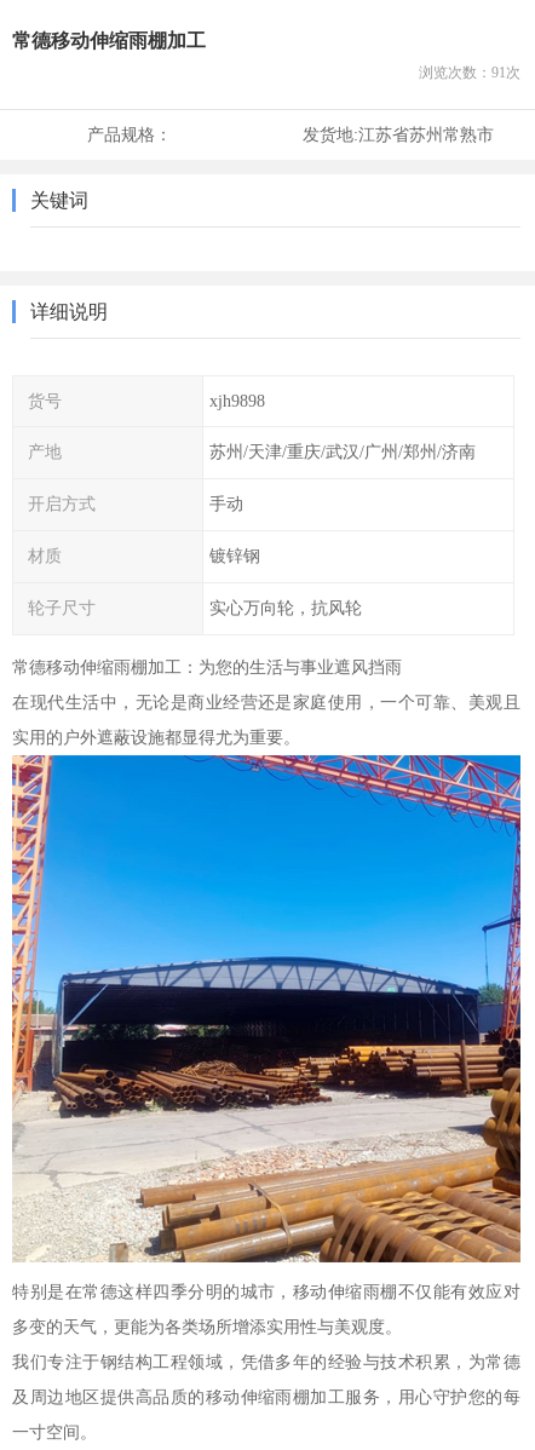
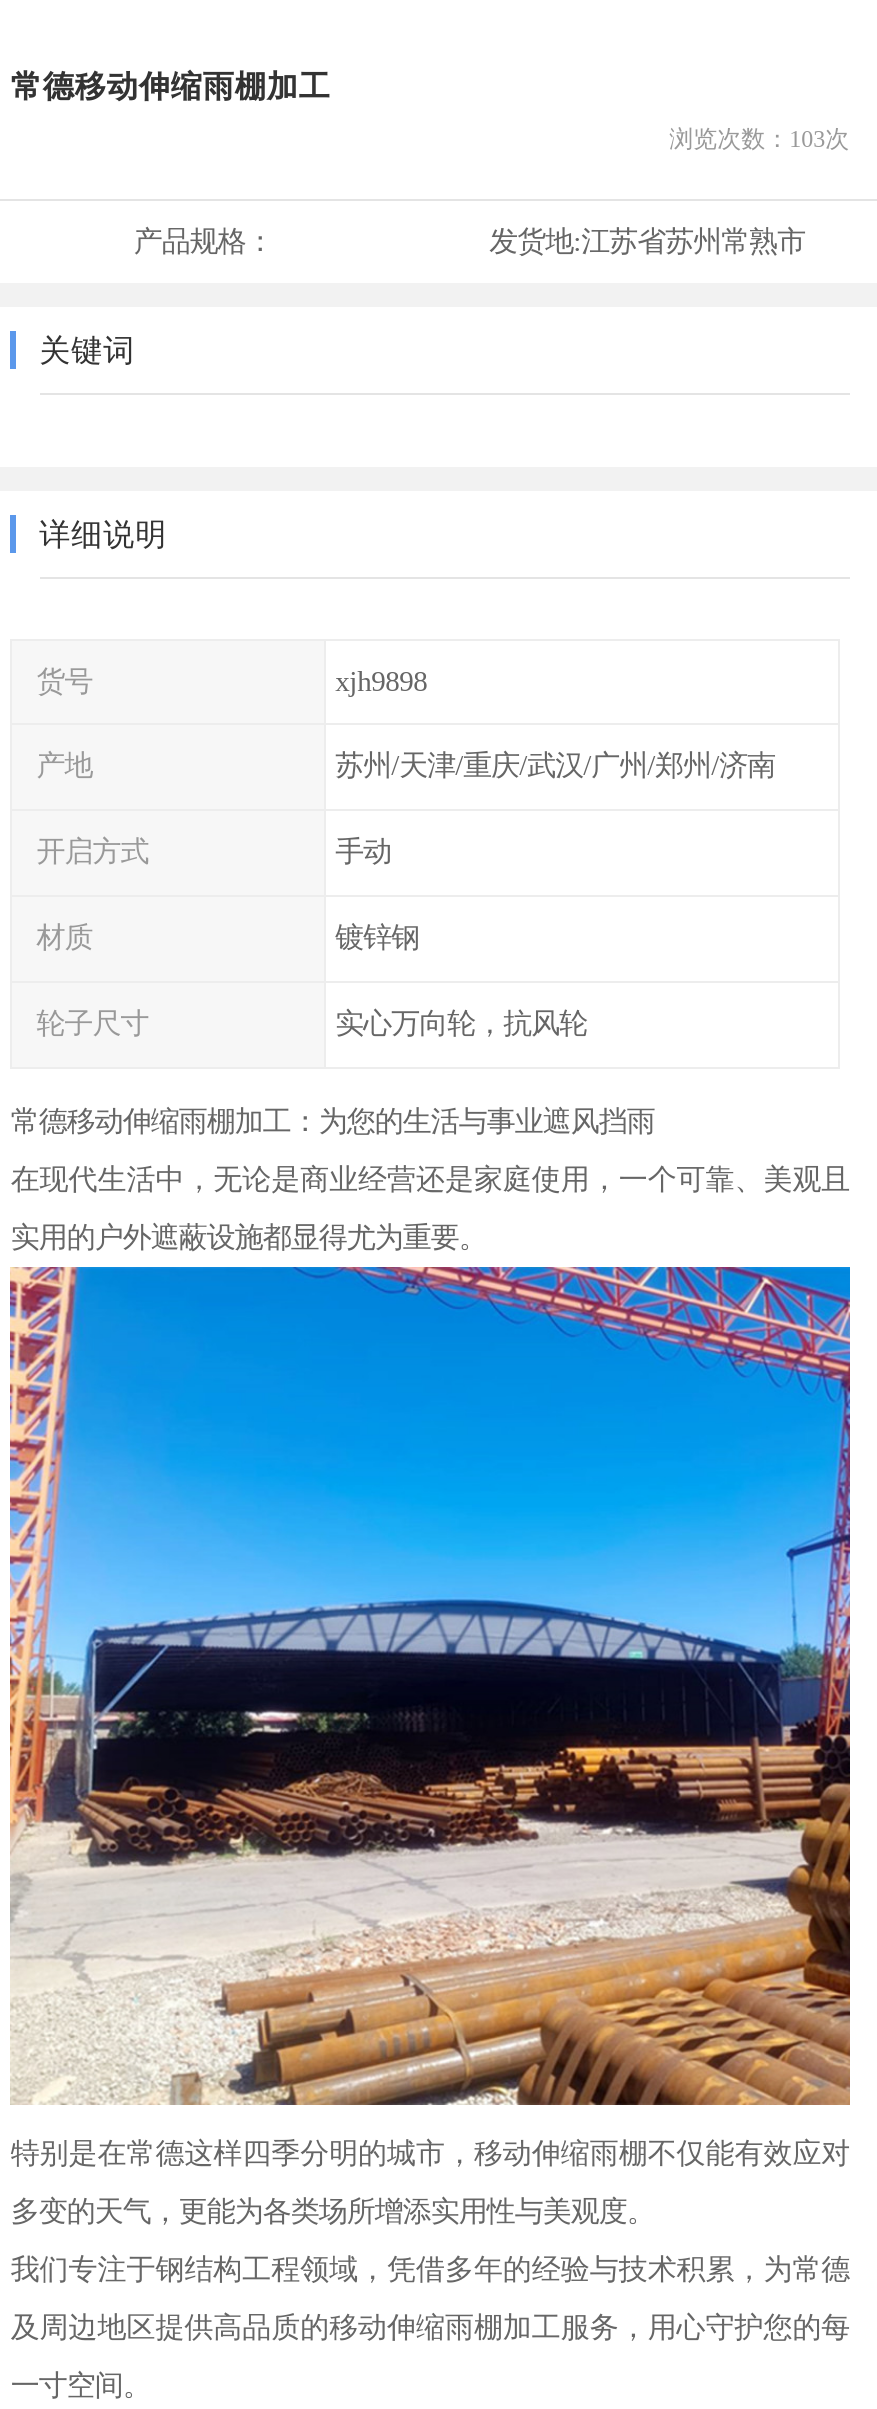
[418,64,520,81] 浏览次数：91次 -> [669,124,849,152] 浏览次数：103次

